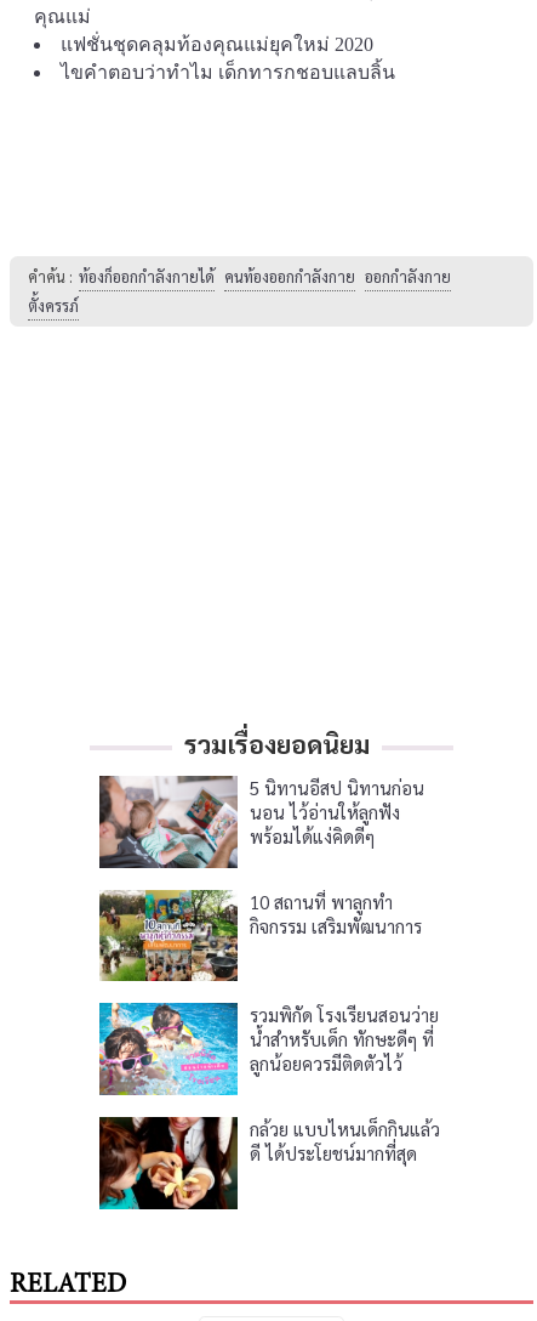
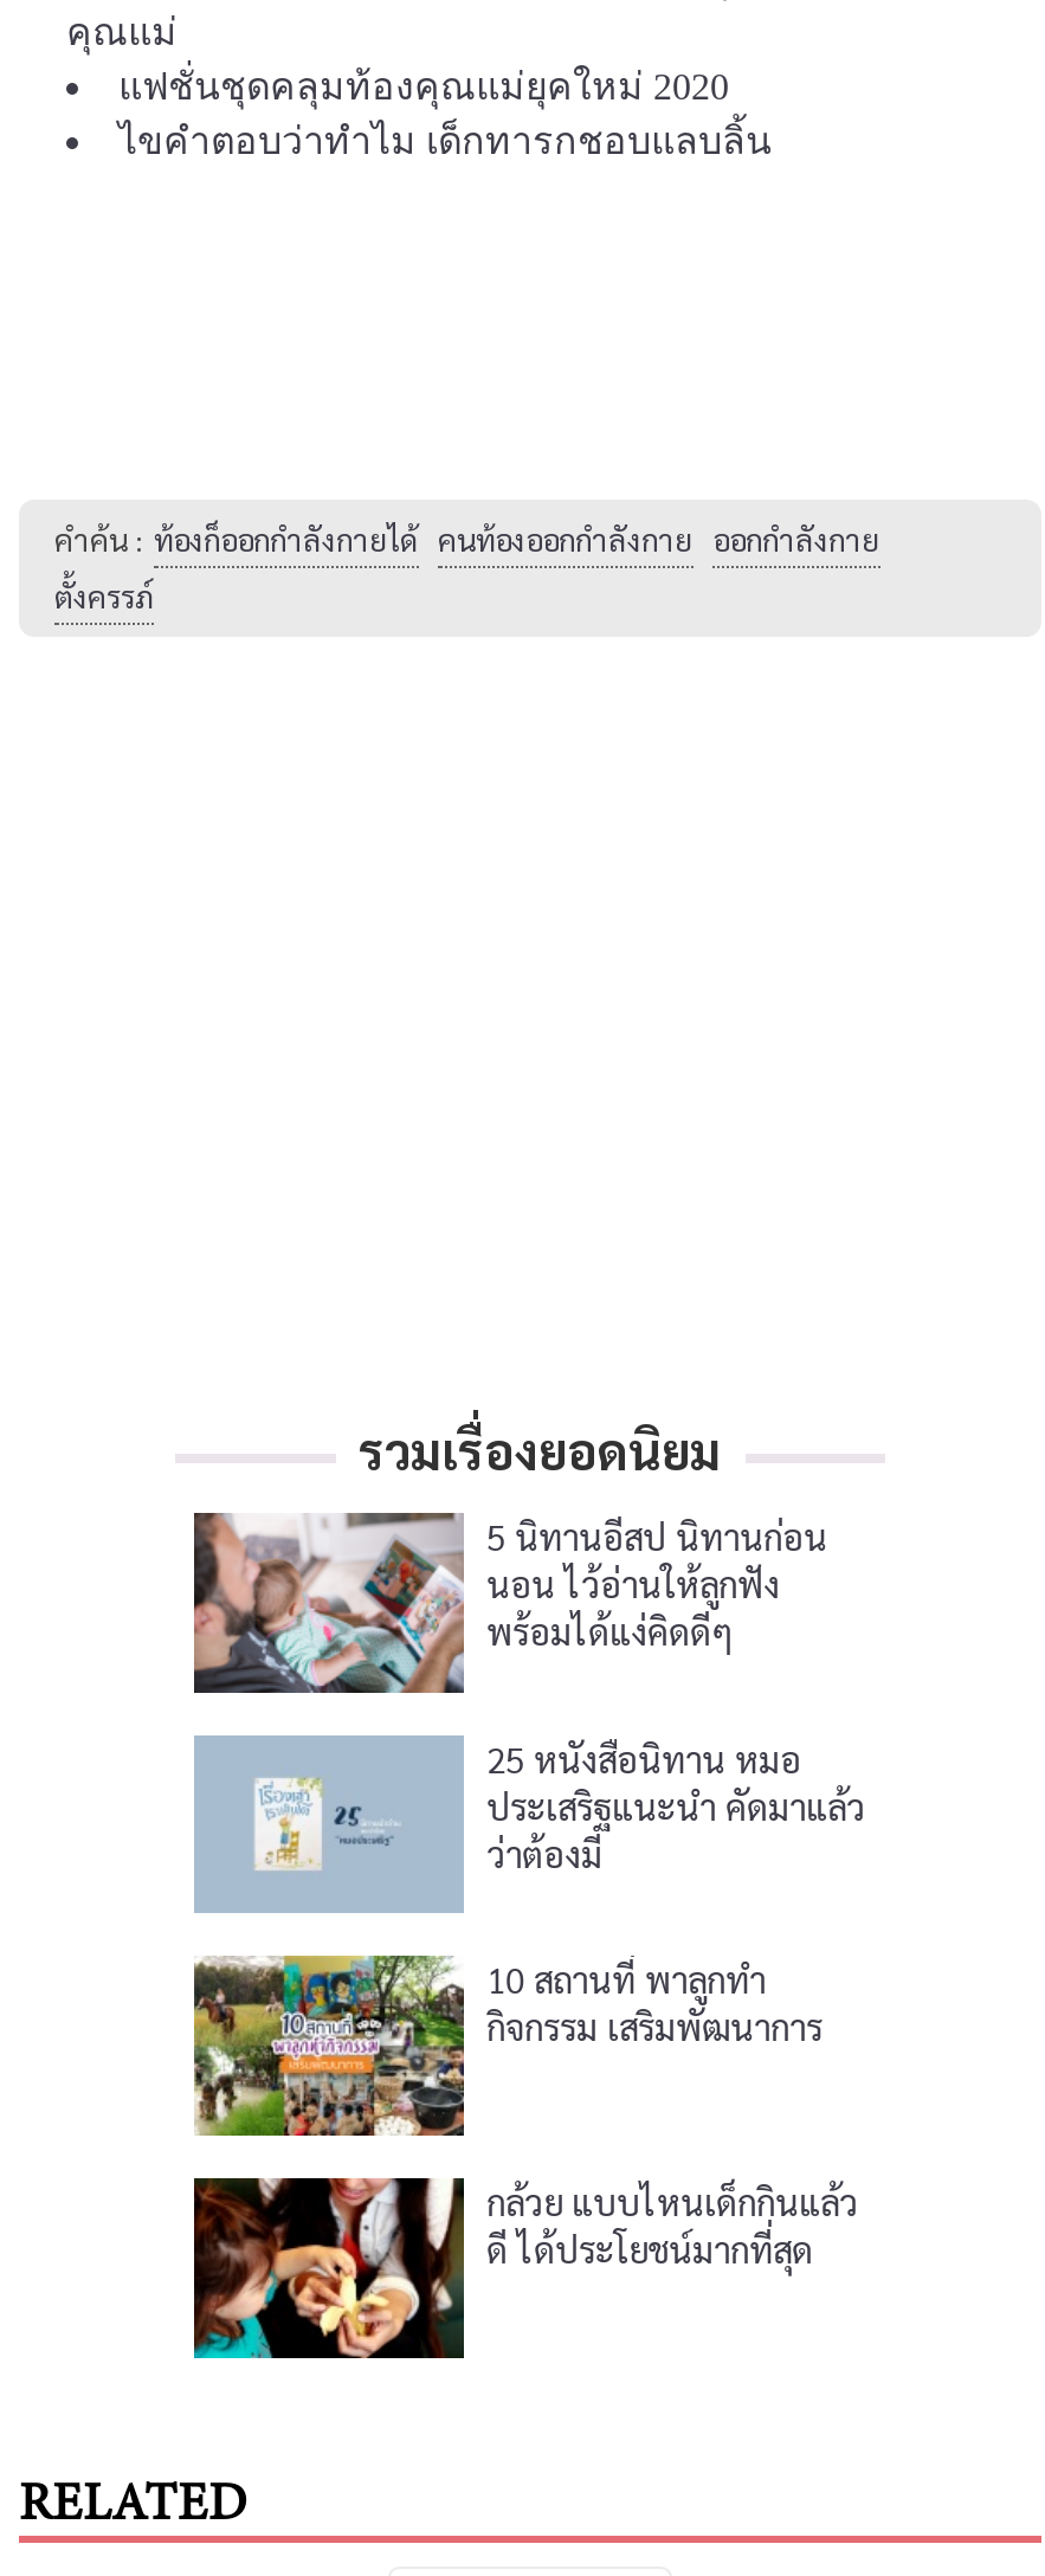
none -> [194,1735,865,1913] [image] | 25 หนังสือนิทาน หมอ | ประเสริฐแนะนำ คัดมาแล้ว | ว่าต้องมี
moved [97,886,421,983] -> [189,1951,823,2140]: [image] | 10 สถานที่ พาลูกทำ | กิจกรรม เสริมพัฒนาการ
[98,1002,438,1096] [image] | รวมพิกัด โรงเรียนสอนว่าย | น้ำสำหรับเด็ก ทักษะดีๆ ที่ | ลูกน้อยควรมีติดตัวไว้ -> none

